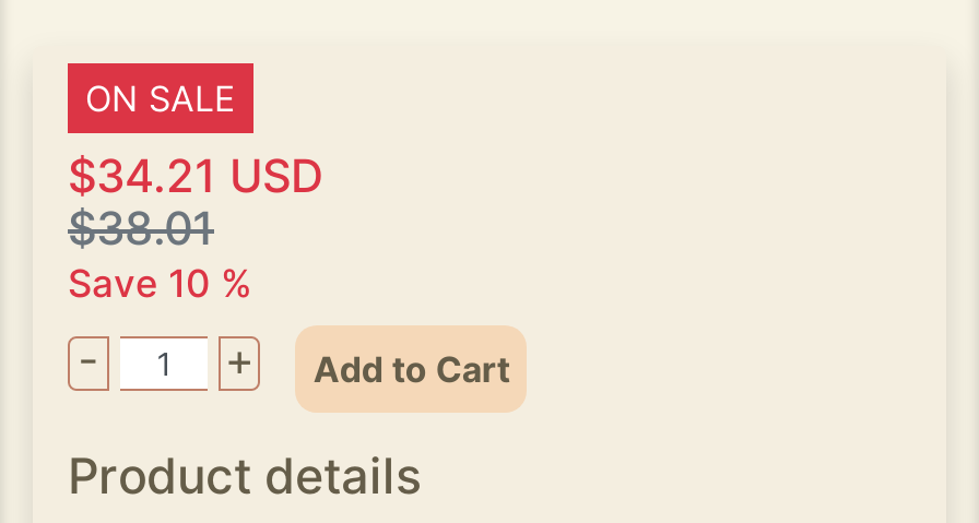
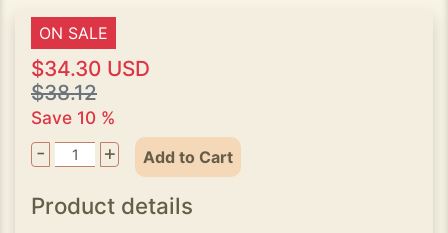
[68,148,323,203] $34.21 USD -> [31,56,150,81] $34.30 USD
[68,201,214,255] $38.01 -> [31,80,97,105] $38.12

